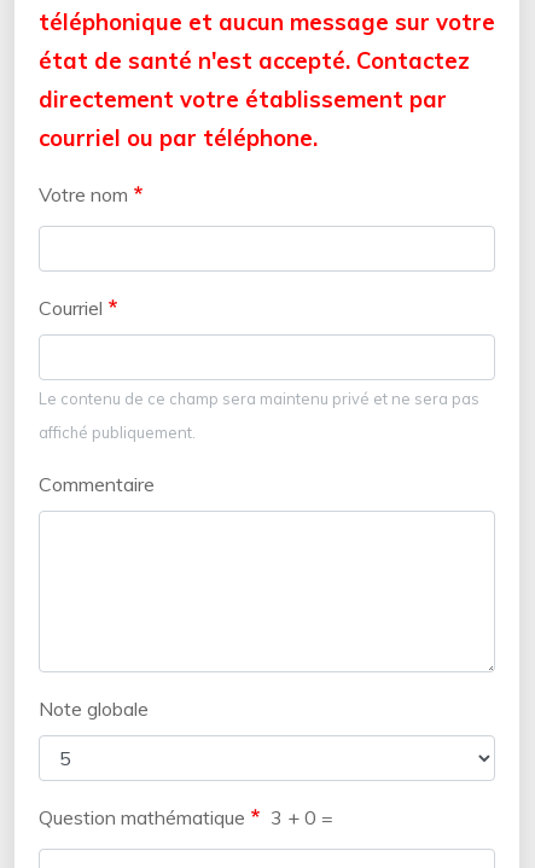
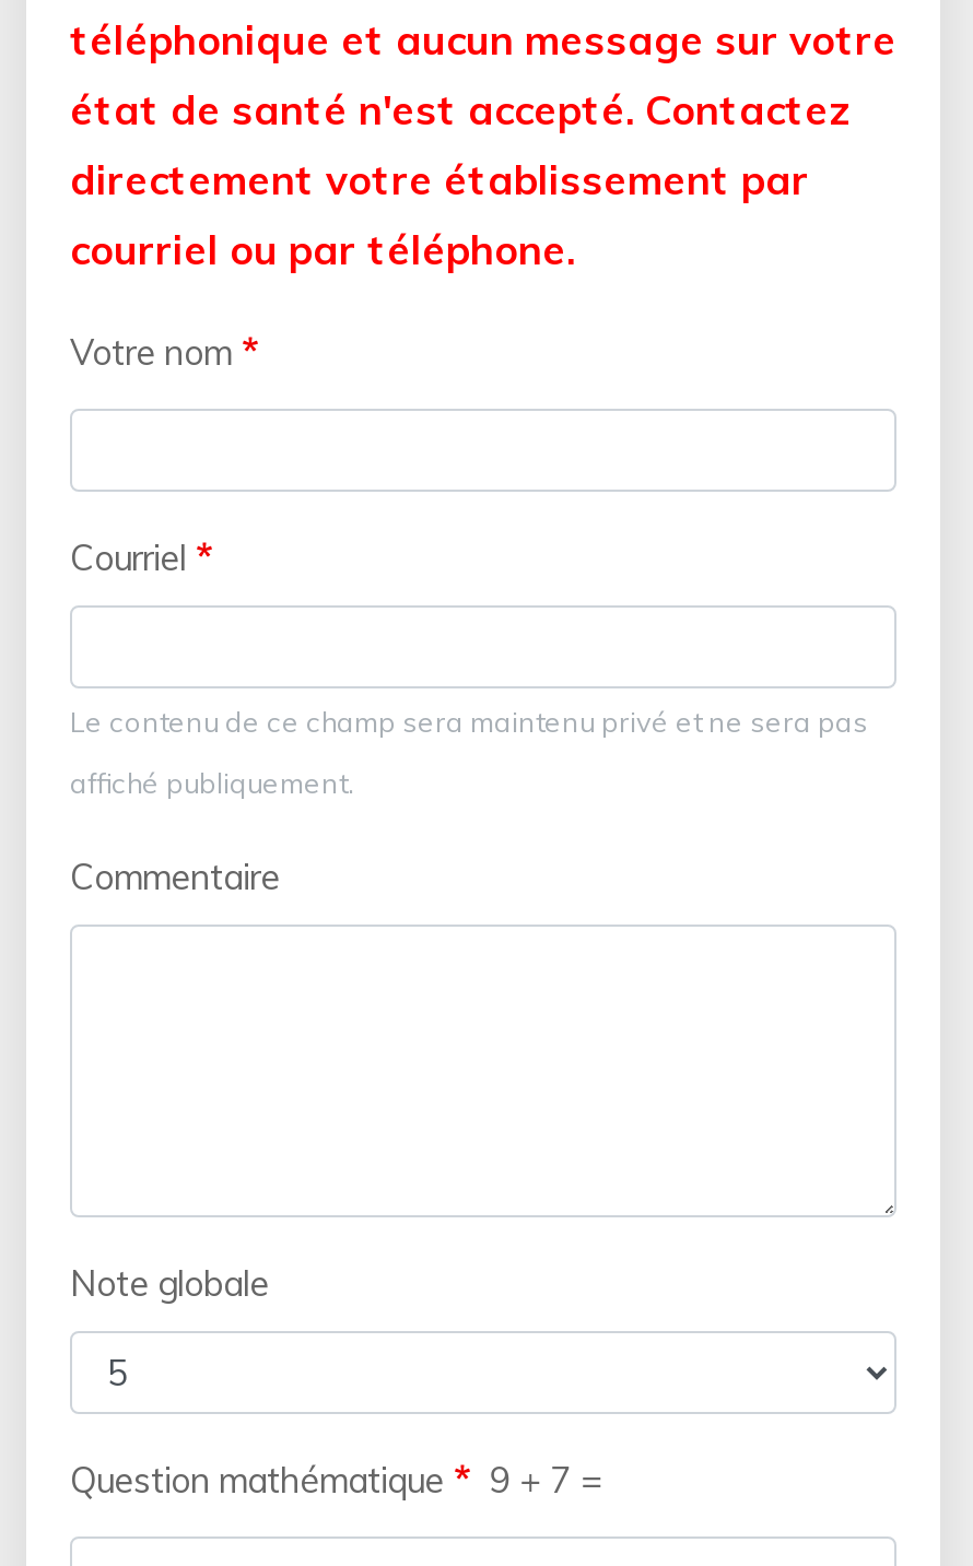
[39,805,333,829] Question mathématique 3 + 0 = -> [70,1458,603,1502] Question mathématique 9 + 7 =

